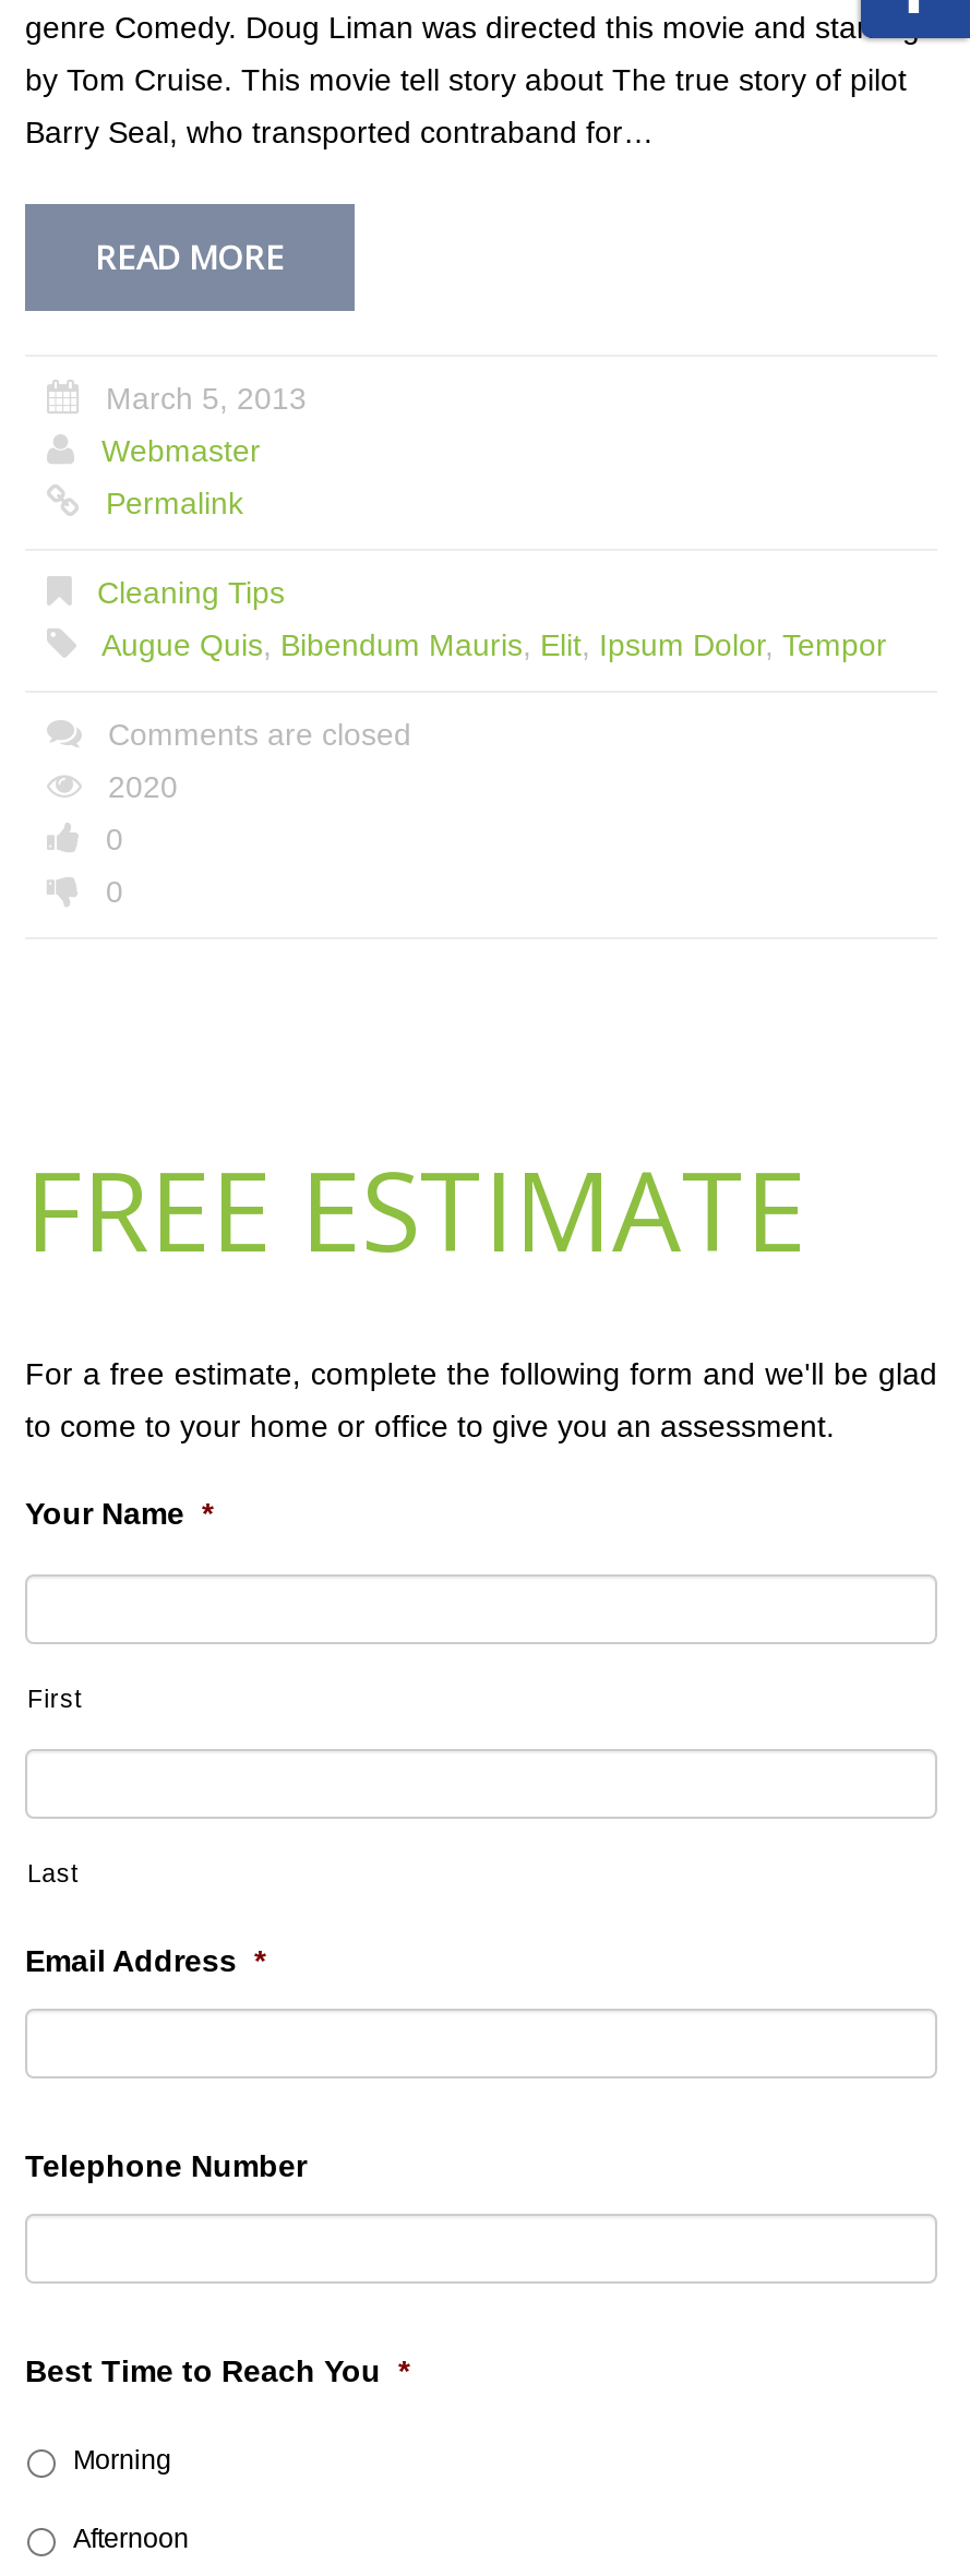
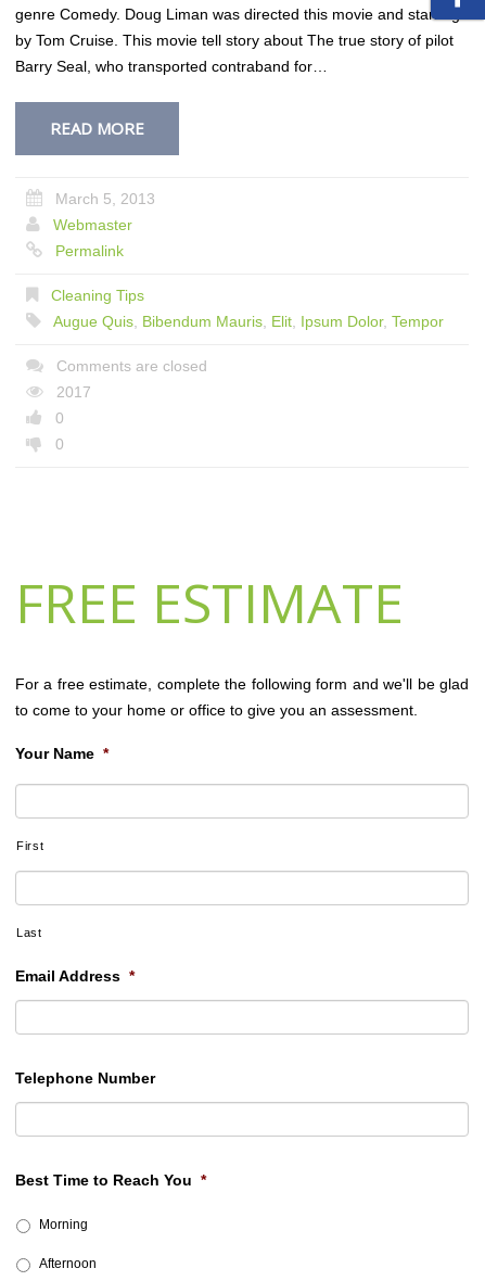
[99,768,178,803] 2020 -> [52,383,91,400] 2017

